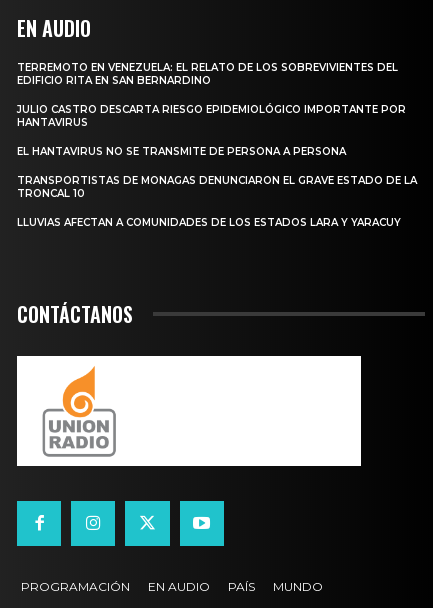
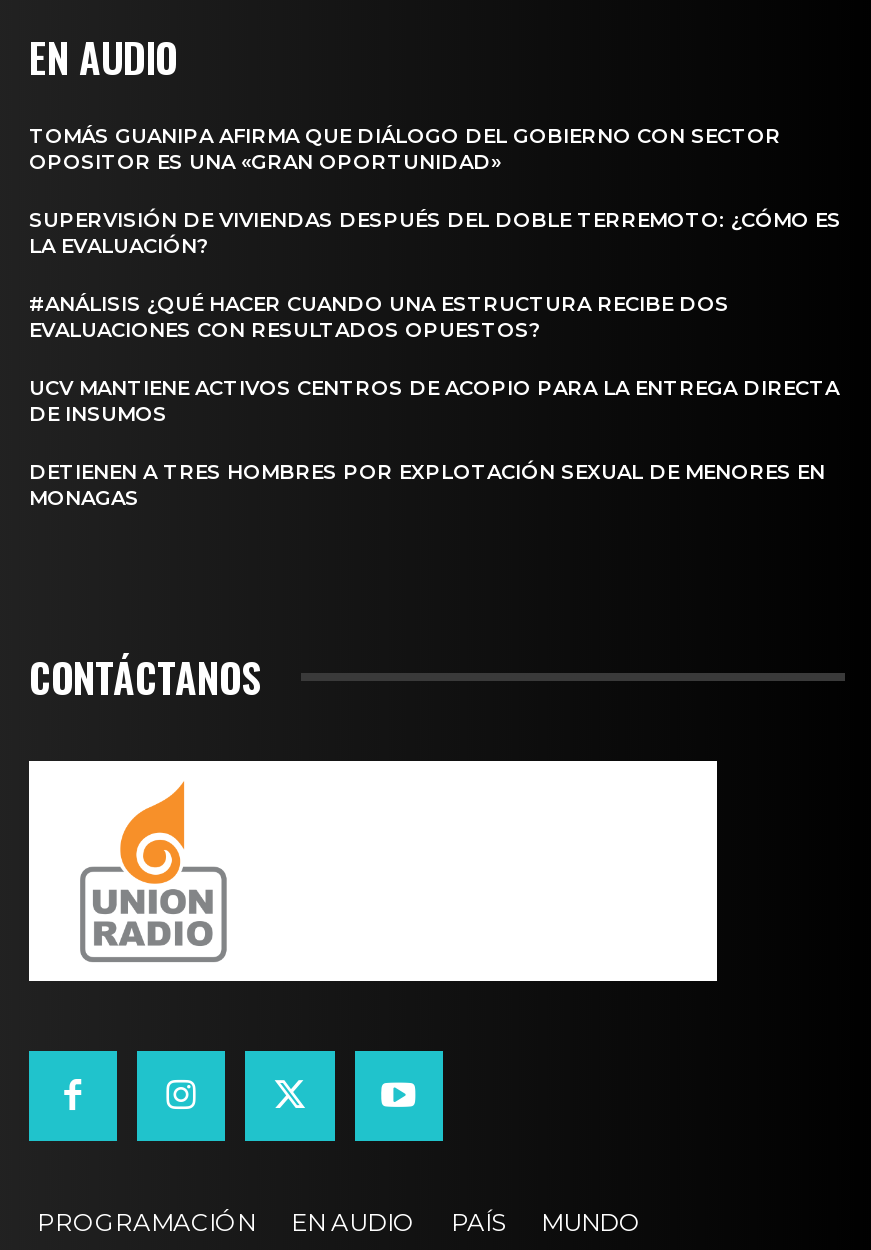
[17,61,398,87] TERREMOTO EN VENEZUELA: EL RELATO DE LOS SOBREVIVIENTES DEL | EDIFICIO RITA EN SAN BERNARDINO -> [29,124,781,176] TOMÁS GUANIPA AFIRMA QUE DIÁLOGO DEL GOBIERNO CON SECTOR | OPOSITOR ES UNA «GRAN OPORTUNIDAD»
[17,103,406,129] JULIO CASTRO DESCARTA RIESGO EPIDEMIOLÓGICO IMPORTANTE POR | HANTAVIRUS -> [29,208,841,260] SUPERVISIÓN DE VIVIENDAS DESPUÉS DEL DOBLE TERREMOTO: ¿CÓMO ES | LA EVALUACIÓN?
[17,145,346,158] EL HANTAVIRUS NO SE TRANSMITE DE PERSONA A PERSONA -> [29,292,729,344] #ANÁLISIS ¿QUÉ HACER CUANDO UNA ESTRUCTURA RECIBE DOS | EVALUACIONES CON RESULTADOS OPUESTOS?
[17,174,417,200] TRANSPORTISTAS DE MONAGAS DENUNCIARON EL GRAVE ESTADO DE LA | TRONCAL 10 -> [29,376,839,428] UCV MANTIENE ACTIVOS CENTROS DE ACOPIO PARA LA ENTREGA DIRECTA | DE INSUMOS
[17,216,401,229] LLUVIAS AFECTAN A COMUNIDADES DE LOS ESTADOS LARA Y YARACUY -> [29,460,825,512] DETIENEN A TRES HOMBRES POR EXPLOTACIÓN SEXUAL DE MENORES EN | MONAGAS

